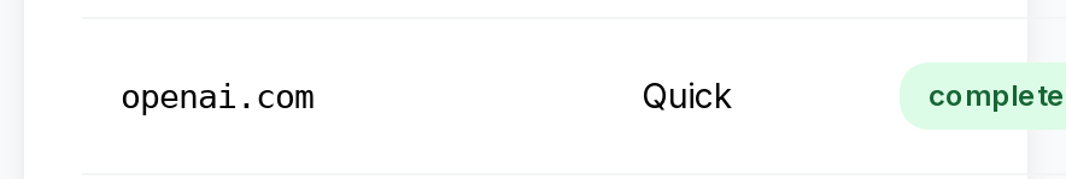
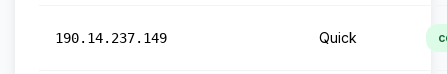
[121,77,314,115] openai.com -> [55,30,167,46] 190.14.237.149

